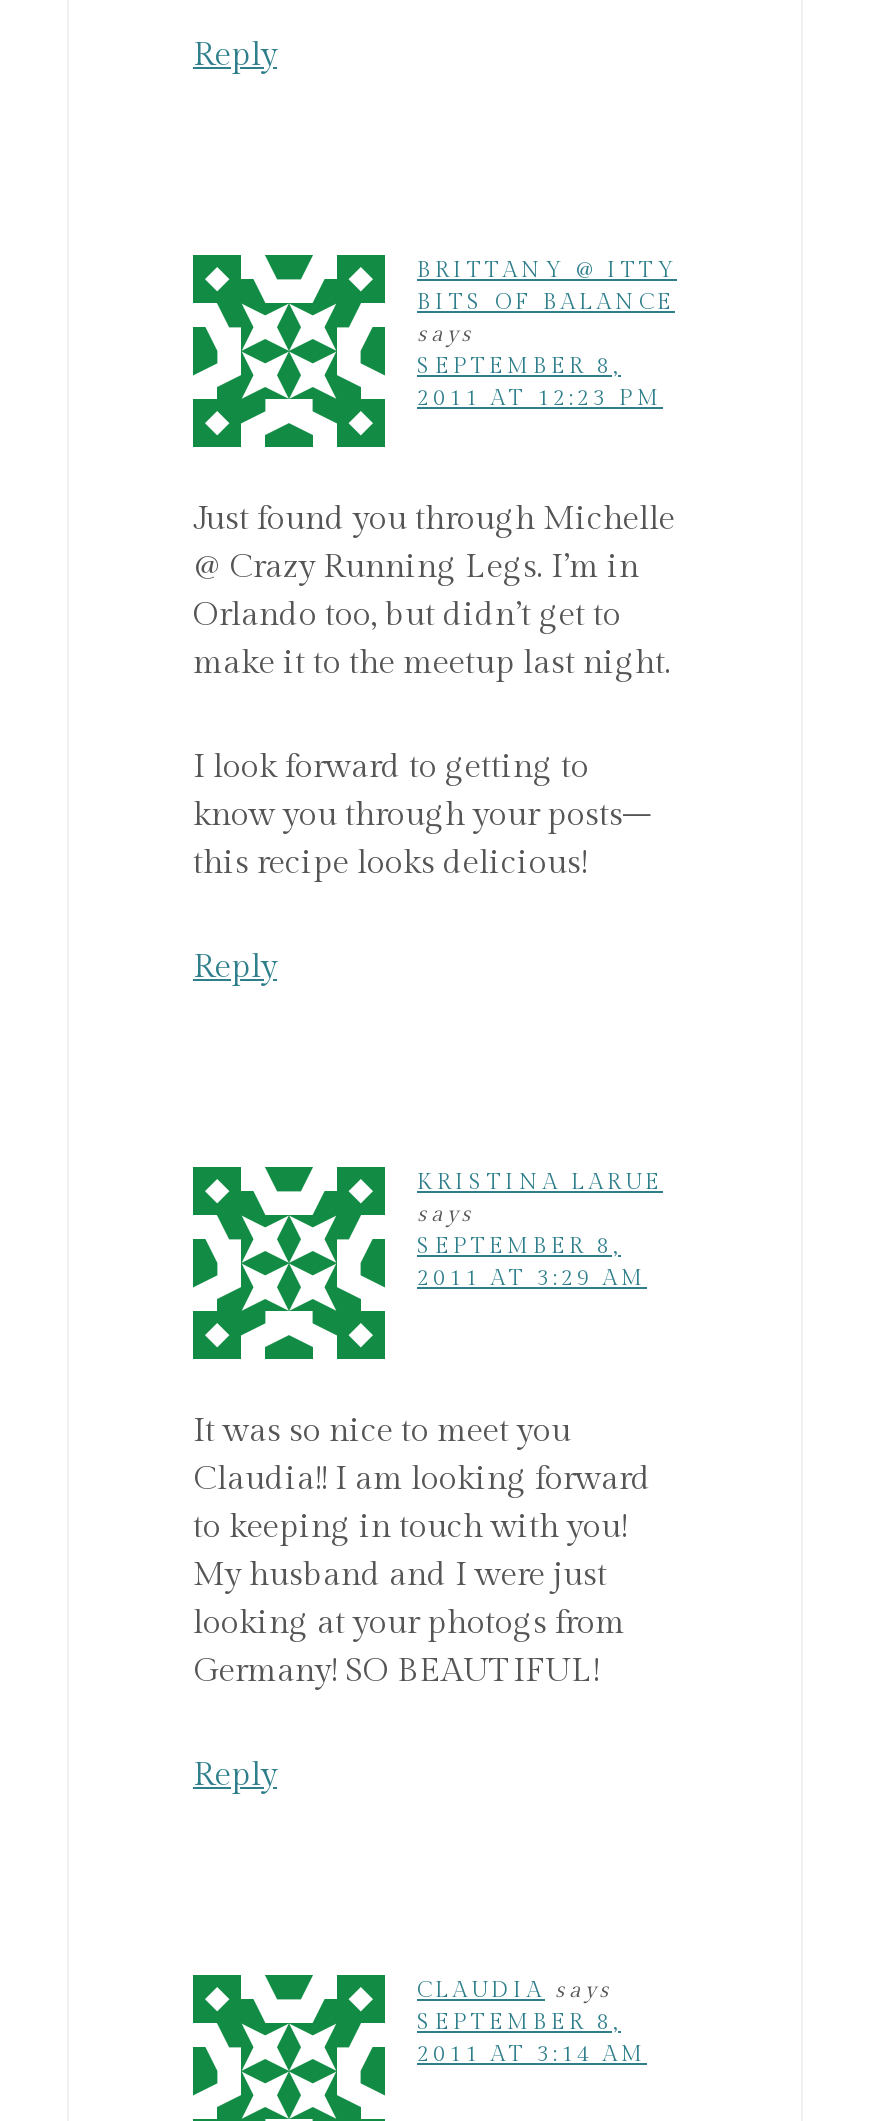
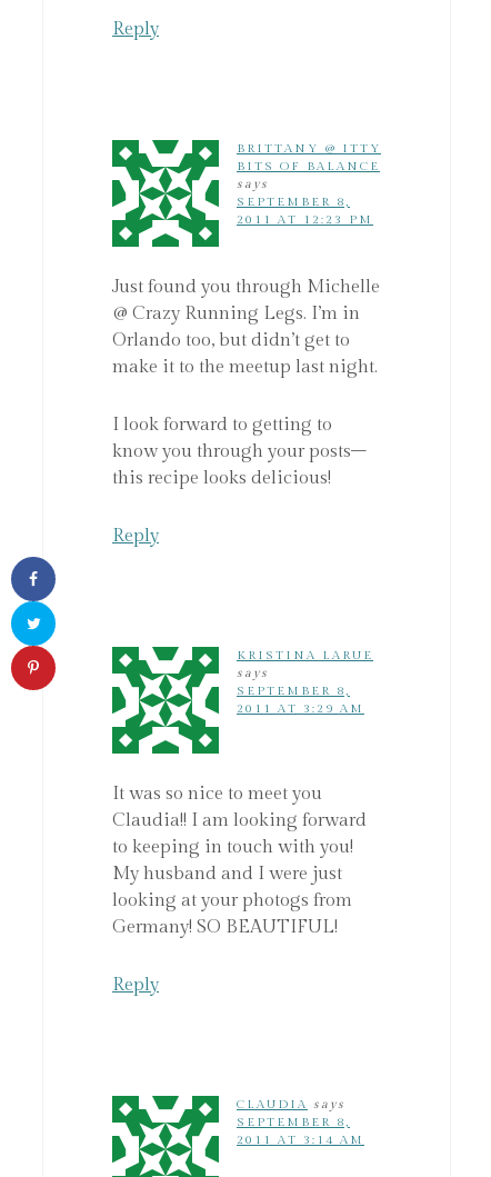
none -> [10,556,57,691] [image]

